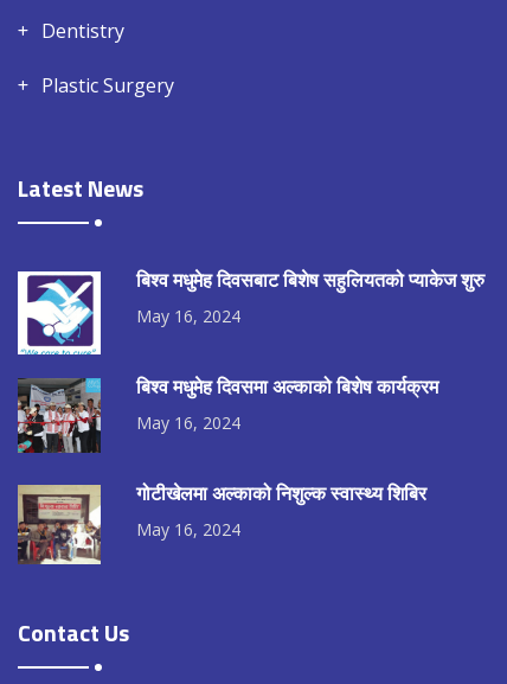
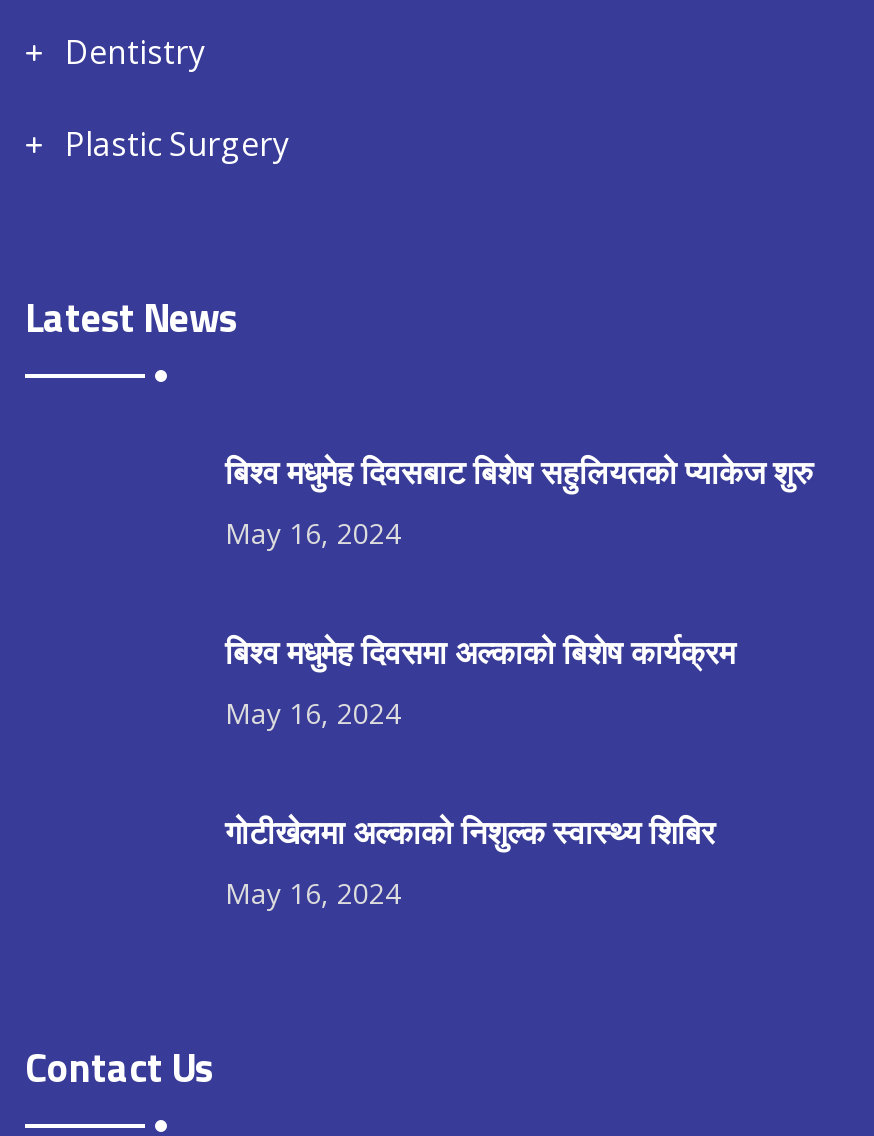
[17,270,102,356] [image] -> none
[17,377,102,454] [image] -> none
[17,484,102,565] [image] -> none

